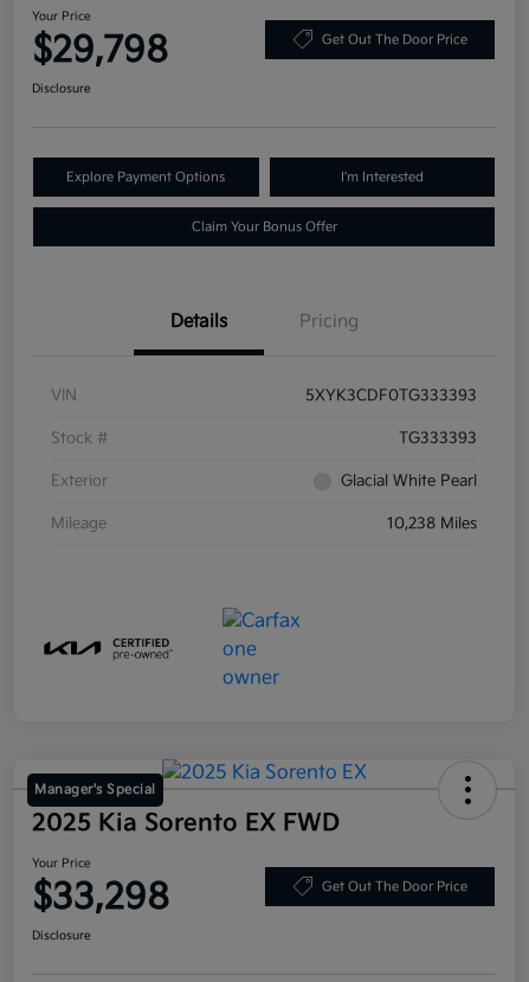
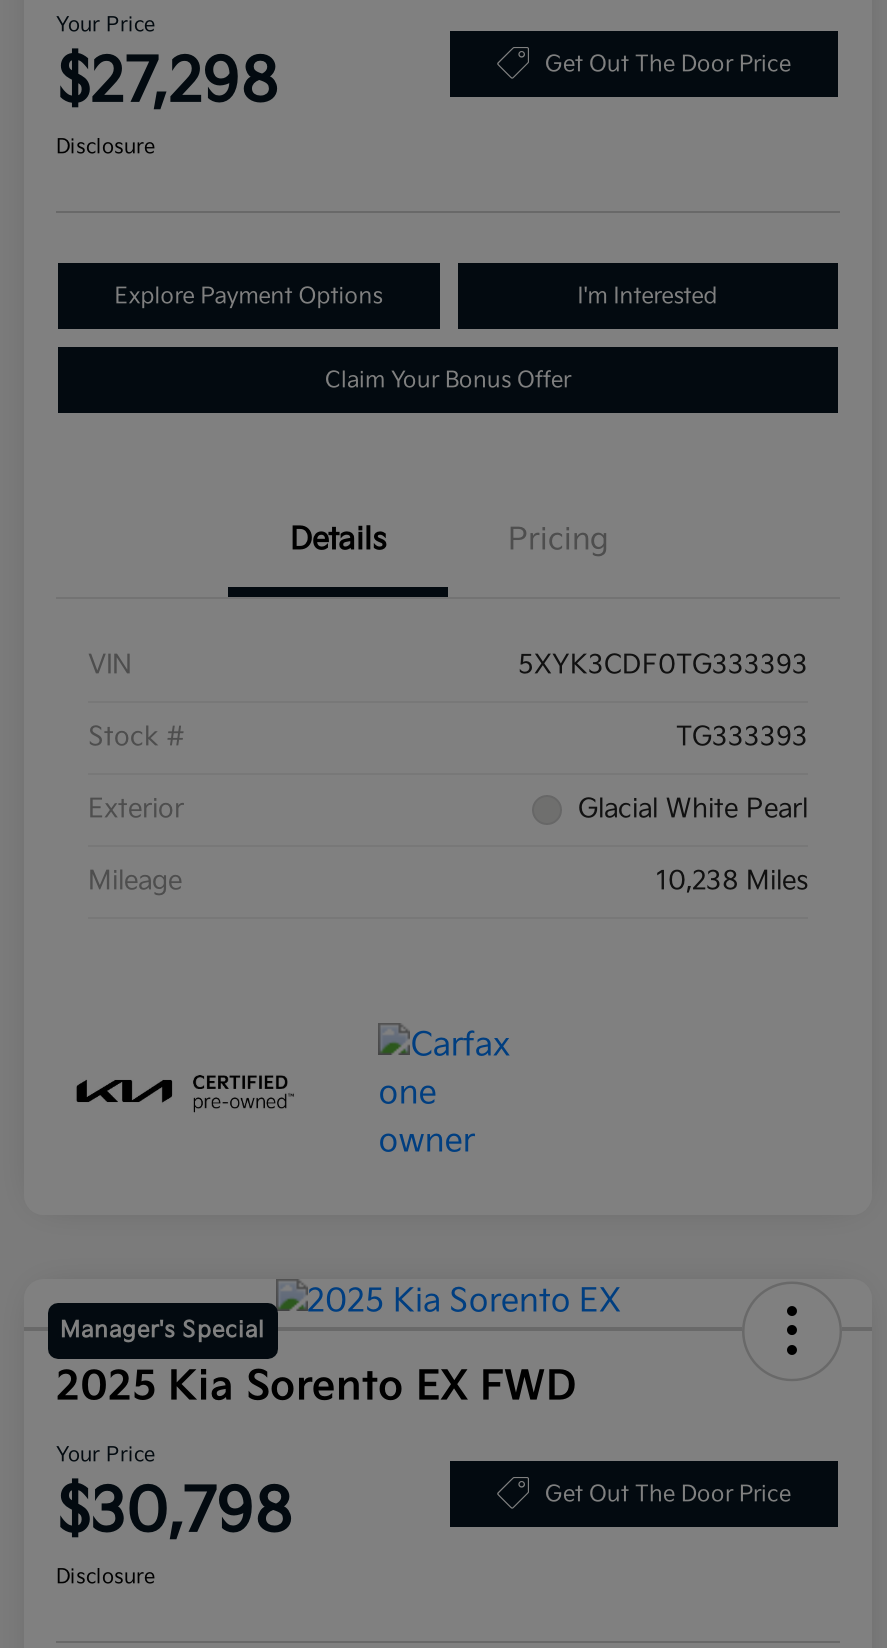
[32,30,168,72] $29,798 -> [56,47,278,119] $27,298
[32,877,169,919] $33,298 -> [56,1477,292,1549] $30,798

